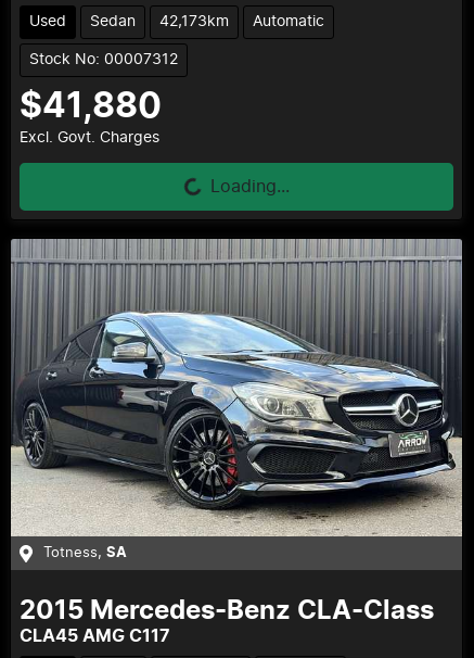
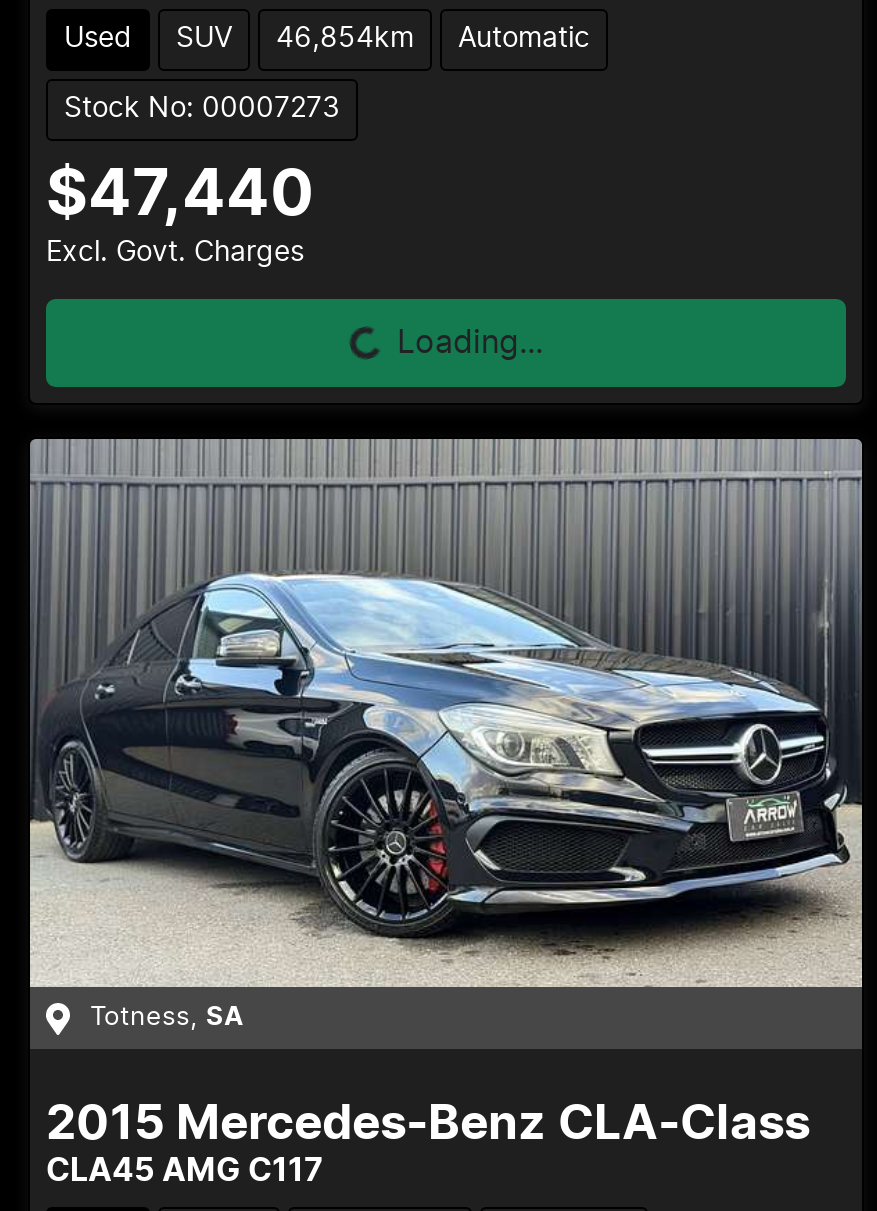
[90,14,229,29] Sedan | 42,173km -> [176,24,414,52] SUV | 46,854km
[29,52,178,67] Stock No: 00007312 -> [64,94,340,122] Stock No: 00007273
[20,89,162,123] $41,880 -> [46,162,314,226] $47,440

